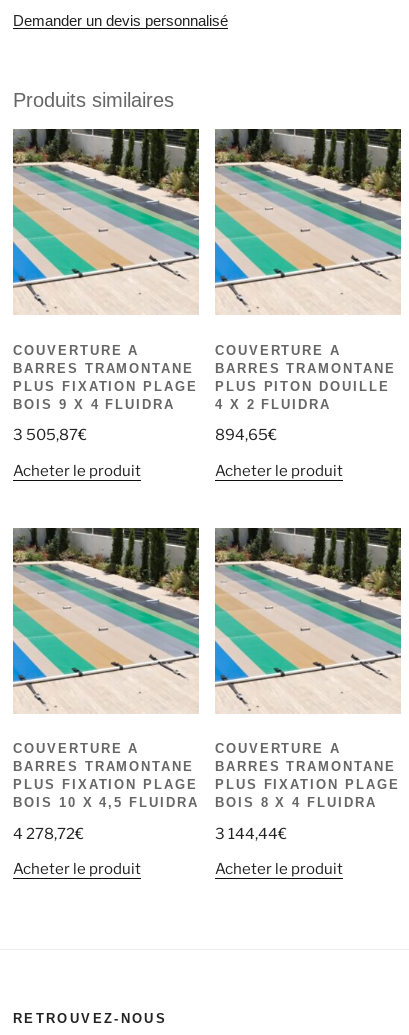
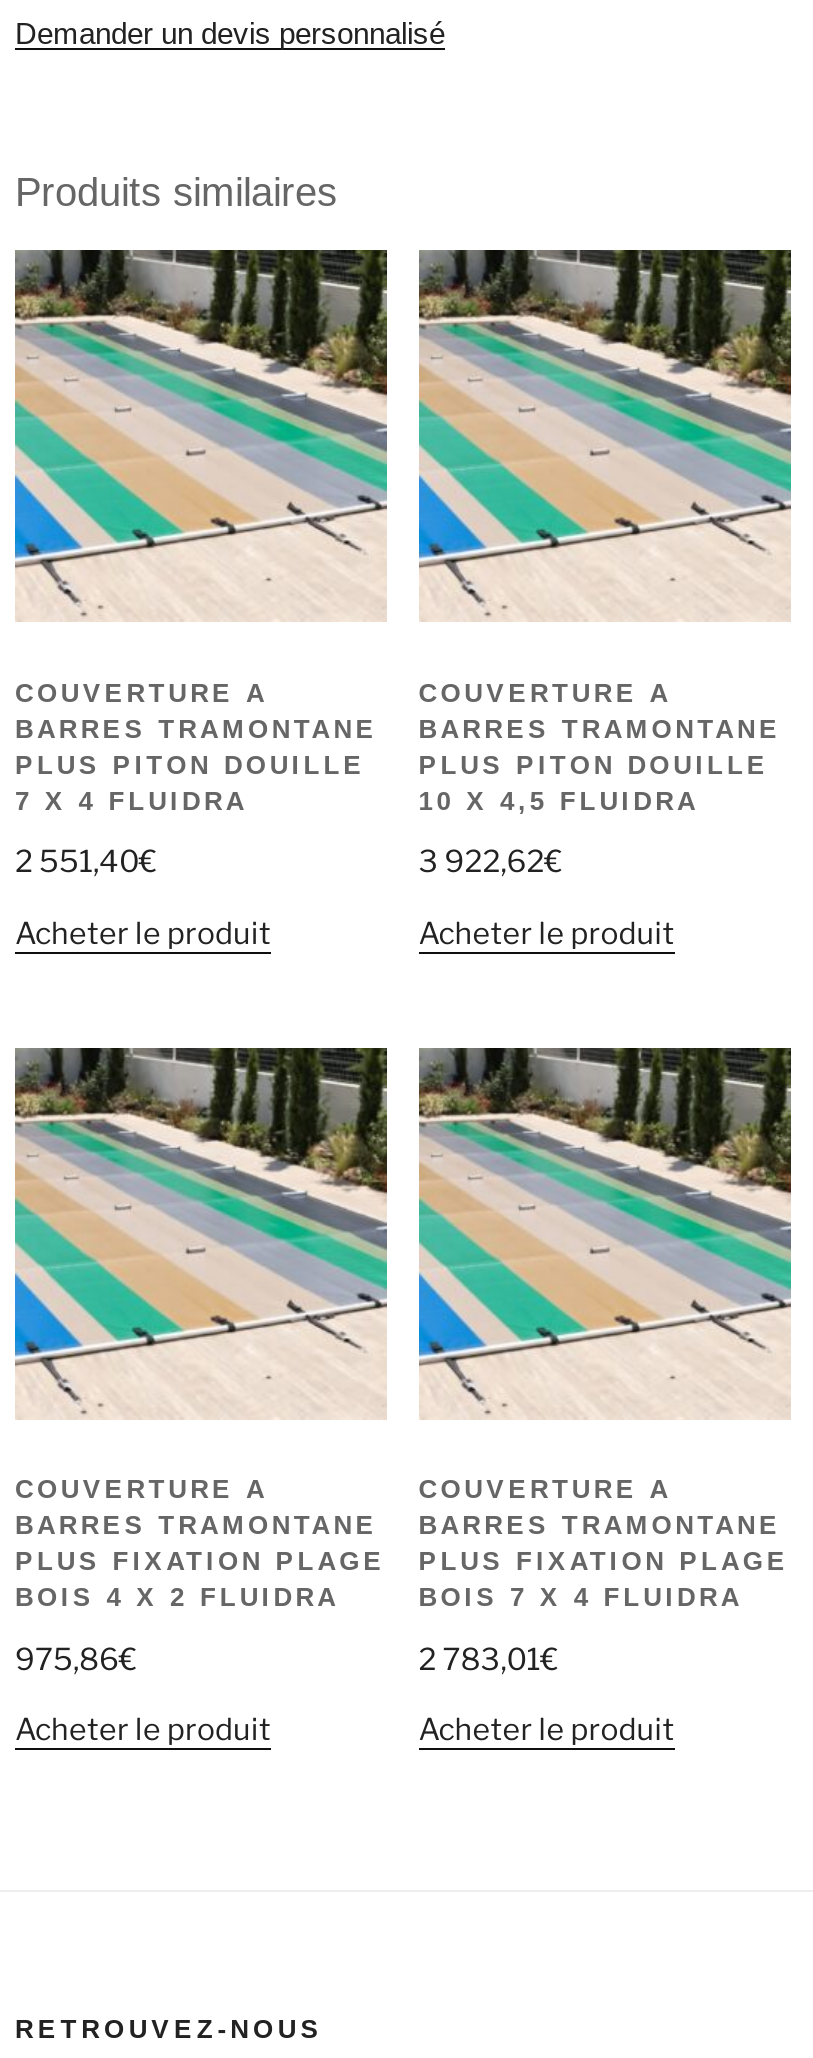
[13,379,198,412] PLUS FIXATION PLAGE | BOIS 9 X 4 FLUIDRA -> [15,749,365,815] PLUS PITON DOUILLE | 7 X 4 FLUIDRA
[215,397,331,412] 4 X 2 FLUIDRA -> [419,785,699,815] 10 X 4,5 FLUIDRA
[13,426,87,444] 3 505,87€ -> [15,845,157,881] 2 551,40€
[215,426,277,444] 894,65€ -> [419,845,563,881] 3 922,62€
[13,795,199,810] BOIS 10 X 4,5 FLUIDRA -> [15,1583,339,1613] BOIS 4 X 2 FLUIDRA
[215,795,377,810] BOIS 8 X 4 FLUIDRA -> [419,1583,743,1613] BOIS 7 X 4 FLUIDRA
[13,825,84,843] 4 278,72€ -> [15,1642,137,1678] 975,86€
[215,825,287,843] 3 144,44€ -> [419,1642,559,1678] 2 783,01€

